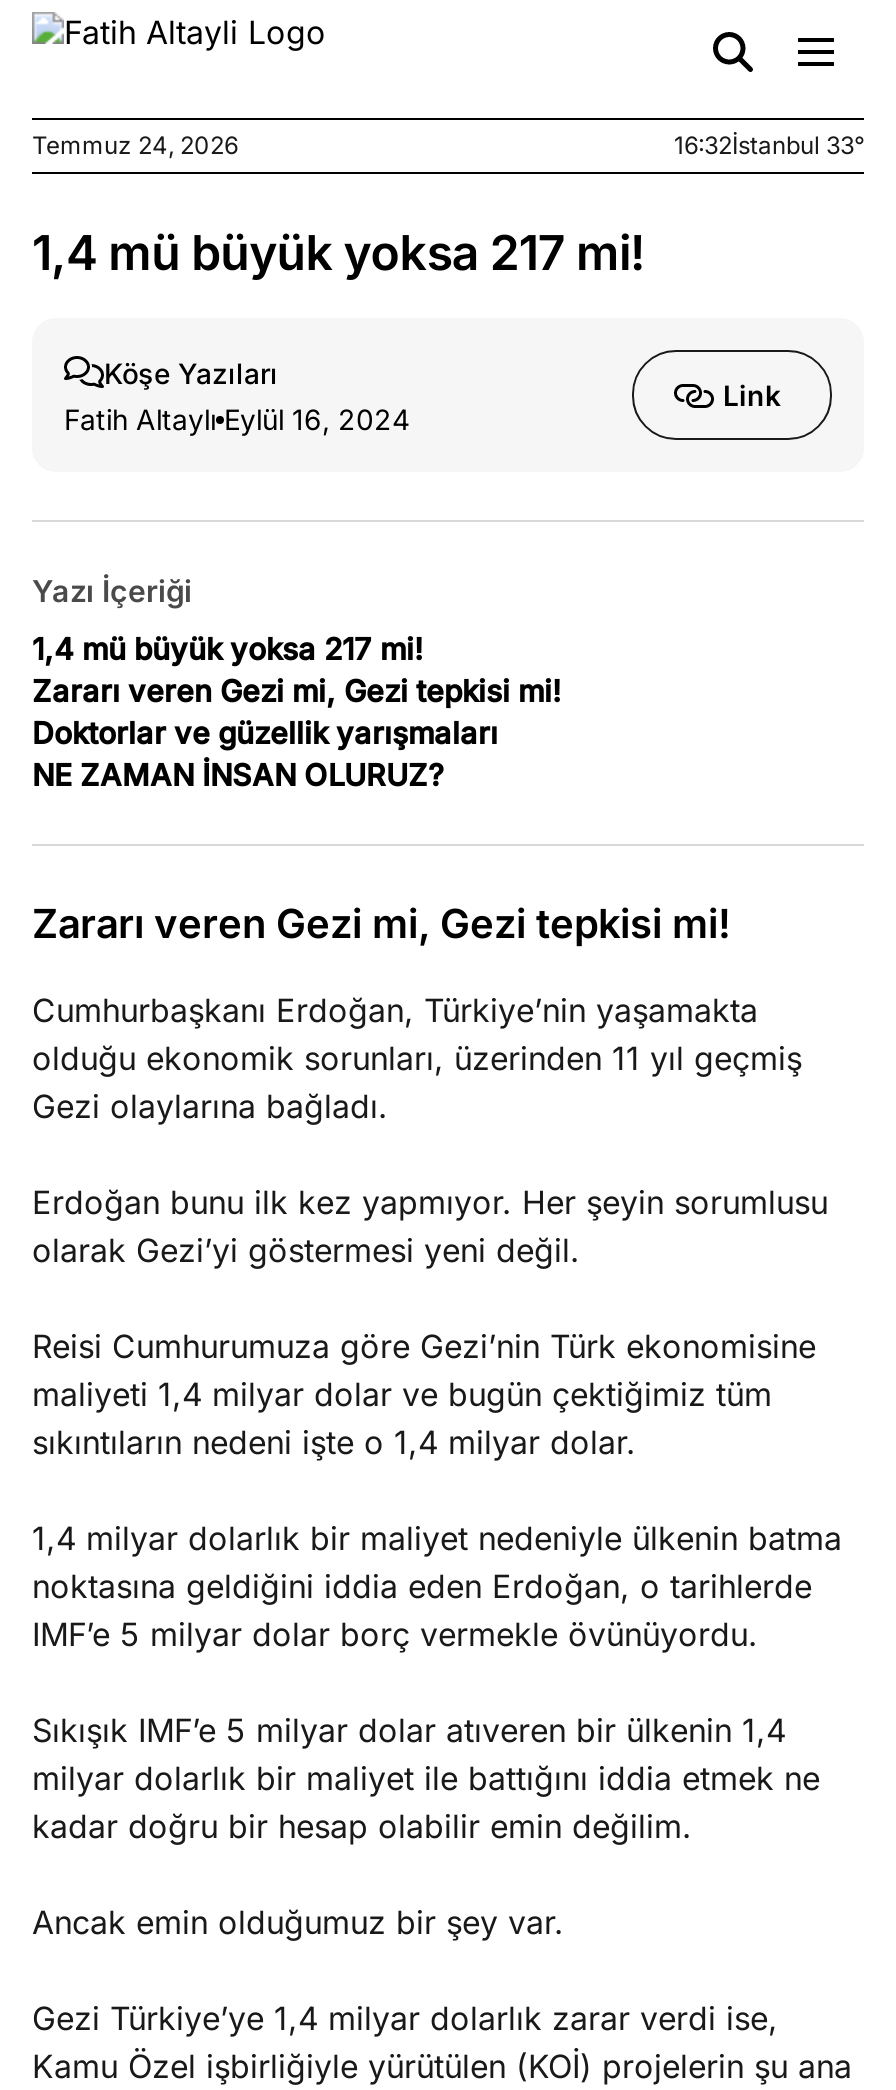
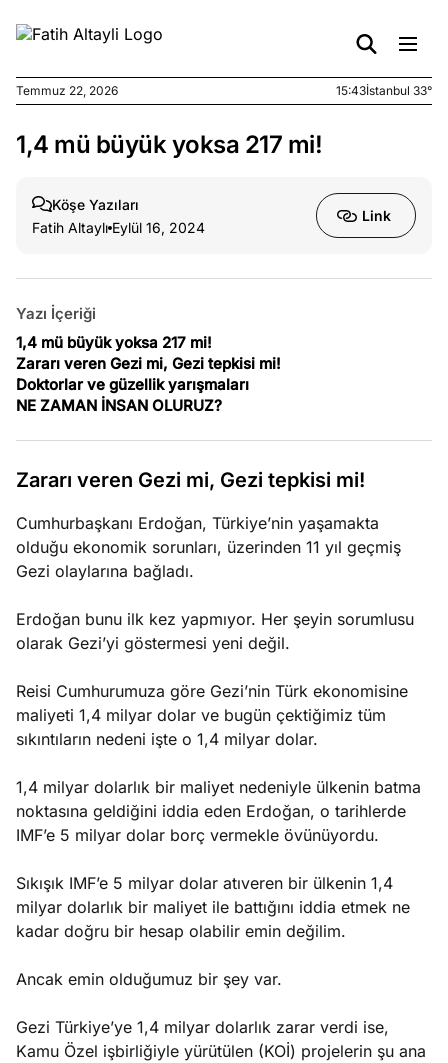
[32,130,238,160] Temmuz 24, 2026 -> [16,83,118,98] Temmuz 22, 2026
[674,130,864,160] 16:32İstanbul 33° -> [336,83,432,98] 15:43İstanbul 33°

